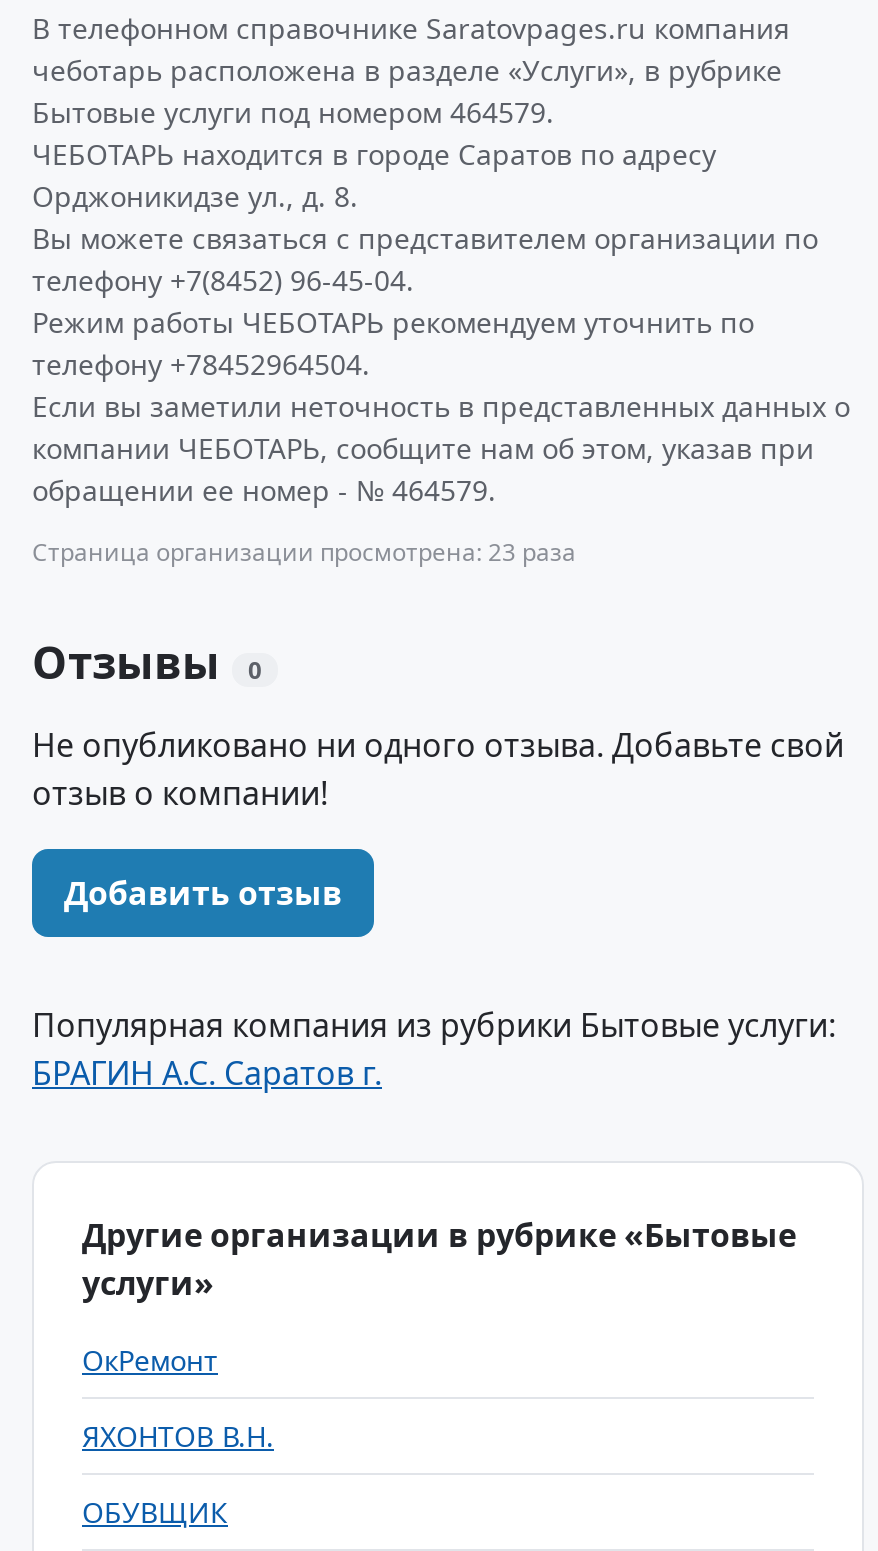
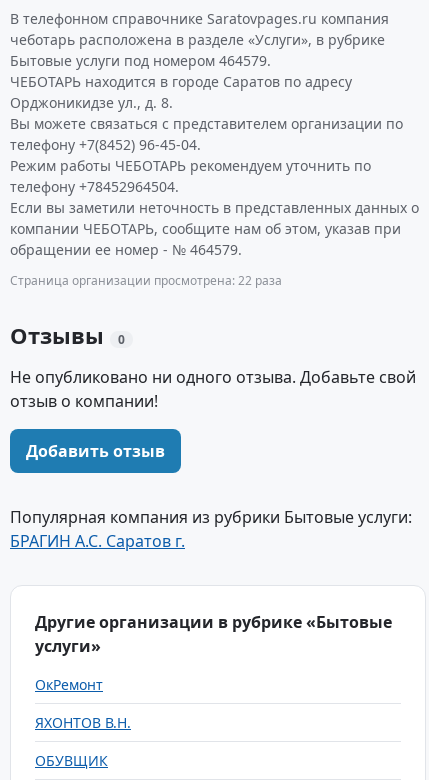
[32,535,576,569] Страница организации просмотрена: 23 раза -> [10,272,282,289] Страница организации просмотрена: 22 раза

